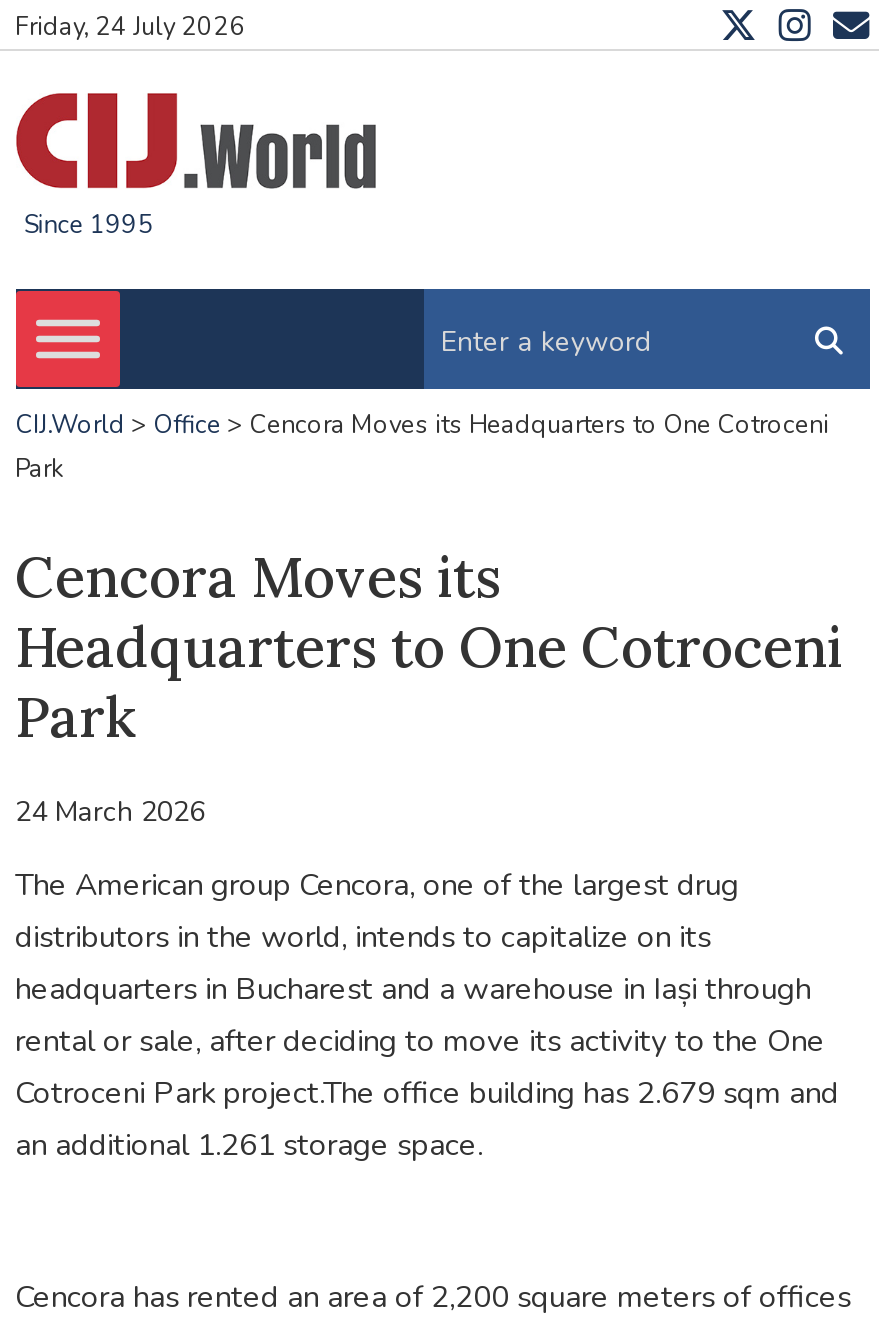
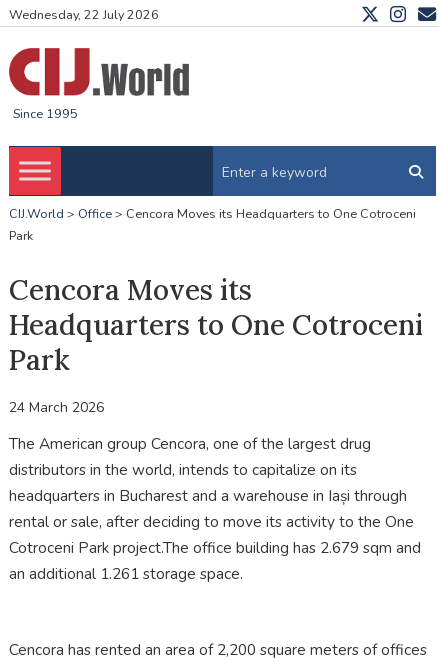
[15,9,245,43] Friday, 24 July 2026 -> [8,6,158,23] Wednesday, 22 July 2026

